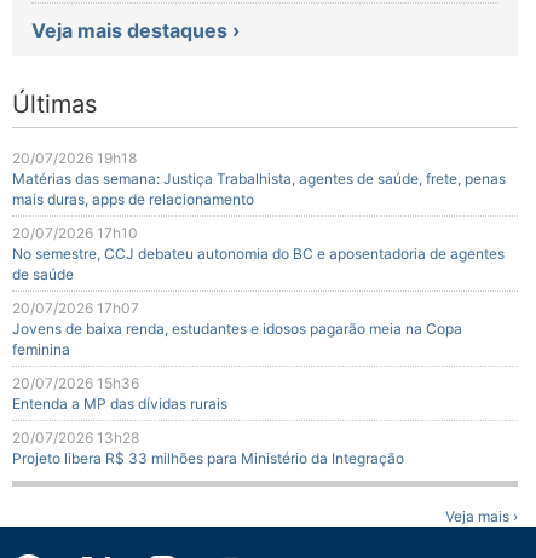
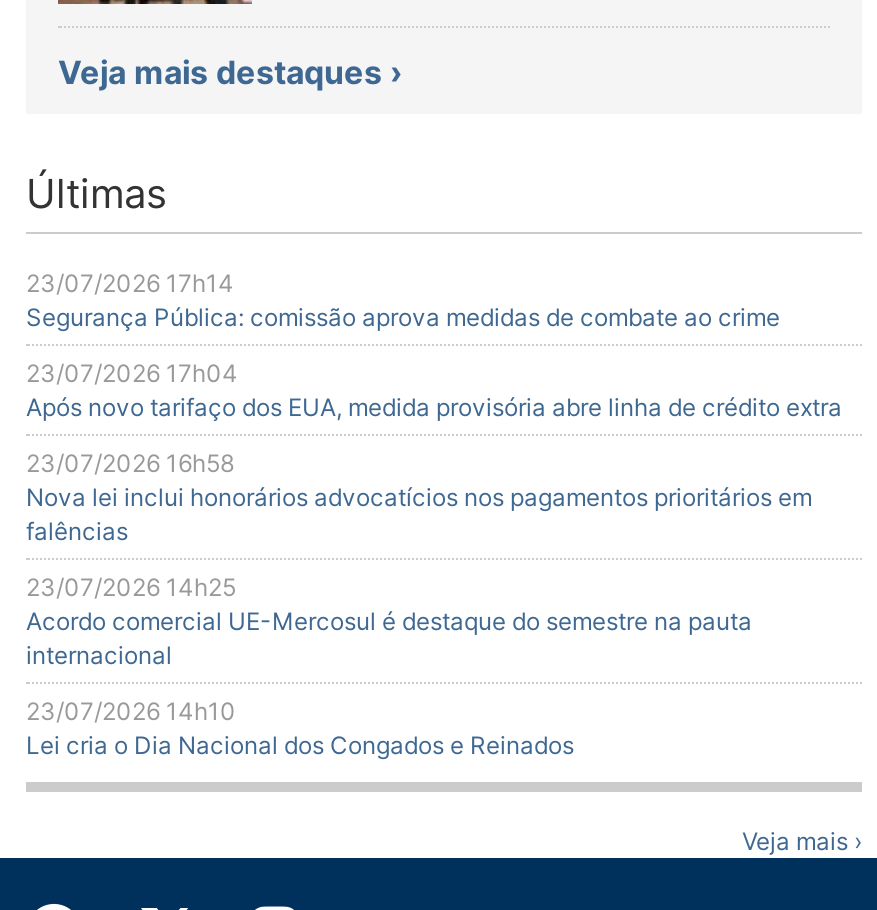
[12,149,506,208] 20/07/2026 19h18 | Matérias das semana: Justiça Trabalhista, agentes de saúde, frete, penas | mais duras, apps de relacionamento -> [26,268,780,332] 23/07/2026 17h14 | Segurança Pública: comissão aprova medidas de combate ao crime
[12,224,505,283] 20/07/2026 17h10 | No semestre, CCJ debateu autonomia do BC e aposentadoria de agentes | de saúde -> [26,358,842,422] 23/07/2026 17h04 | Após novo tarifaço dos EUA, medida provisória abre linha de crédito extra
[12,299,462,358] 20/07/2026 17h07 | Jovens de baixa renda, estudantes e idosos pagarão meia na Copa | feminina -> [26,448,812,546] 23/07/2026 16h58 | Nova lei inclui honorários advocatícios nos pagamentos prioritários em | falências
[12,374,227,413] 20/07/2026 15h36 | Entenda a MP das dívidas rurais -> [26,572,752,670] 23/07/2026 14h25 | Acordo comercial UE-Mercosul é destaque do semestre na pauta | internacional
[12,429,404,467] 20/07/2026 13h28 | Projeto libera R$ 33 milhões para Ministério da Integração -> [26,696,574,760] 23/07/2026 14h10 | Lei cria o Dia Nacional dos Congados e Reinados

